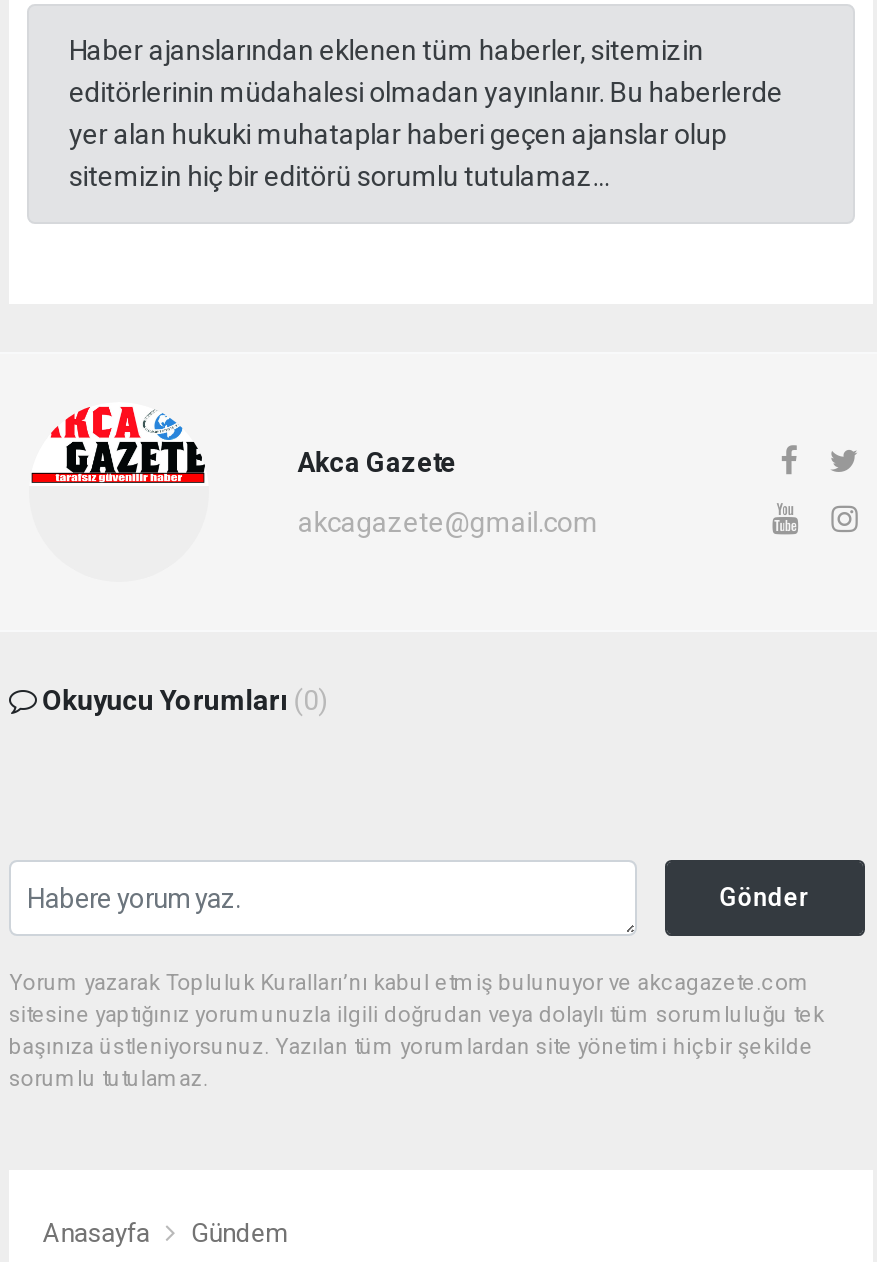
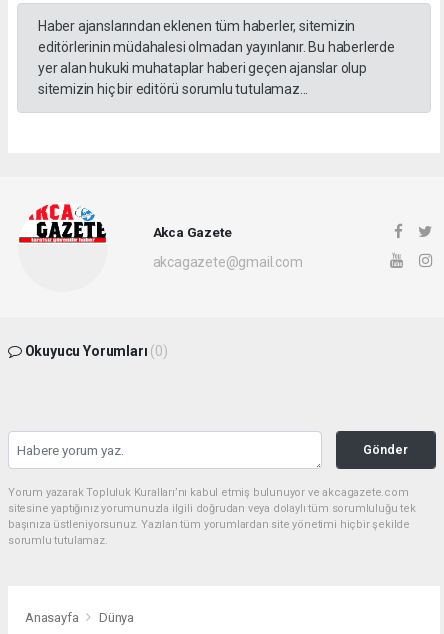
[191,1218,287,1248] Gündem -> [99,610,134,625] Dünya

